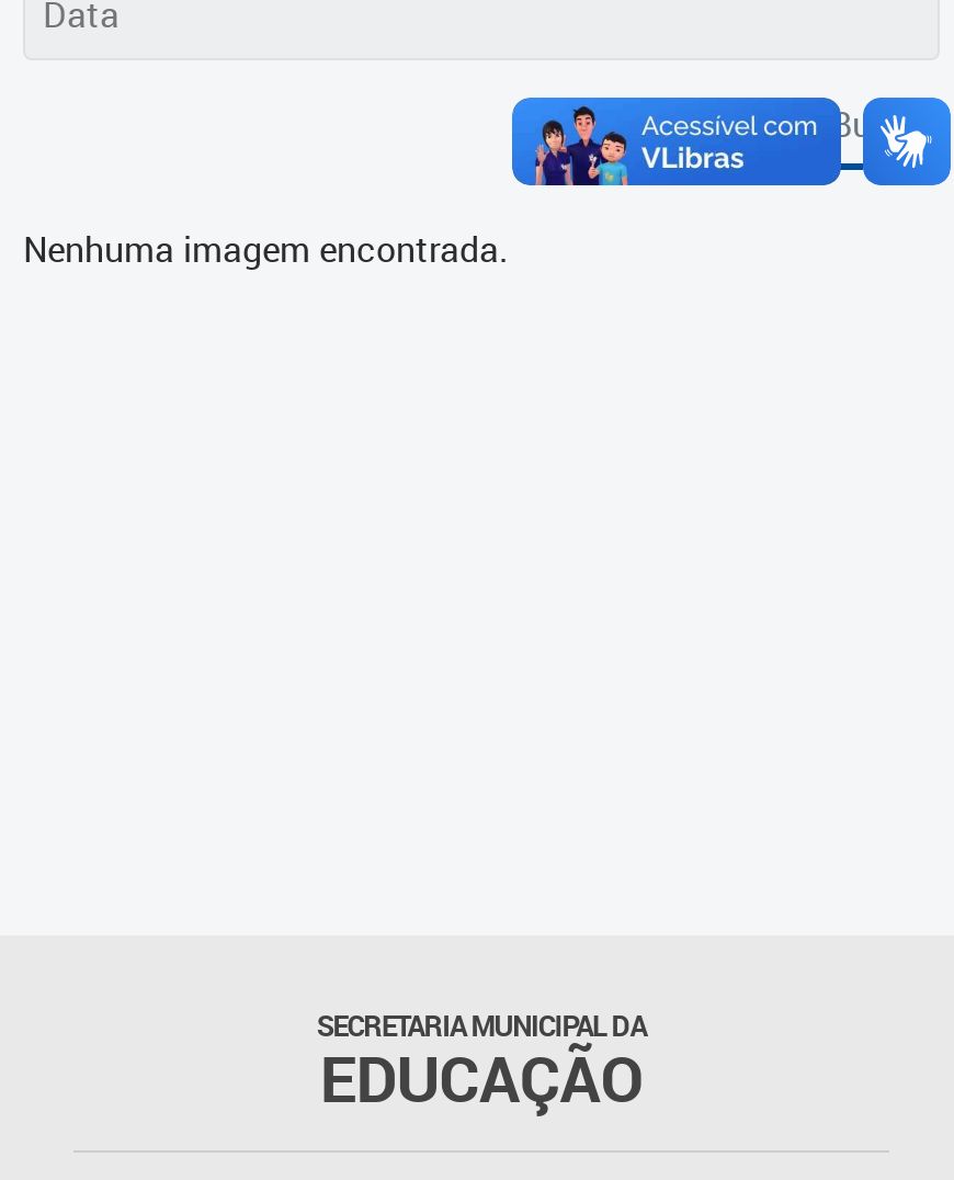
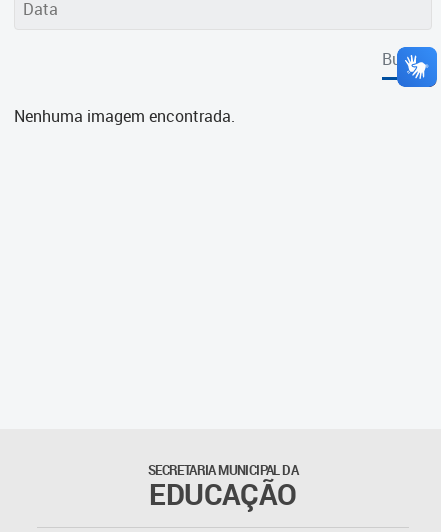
[510,95,843,188] [image] -> none

